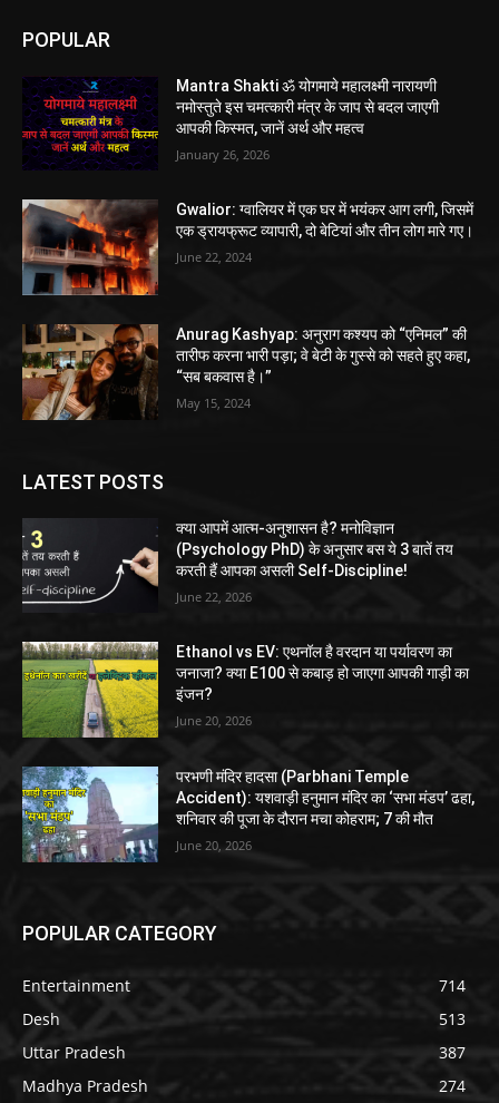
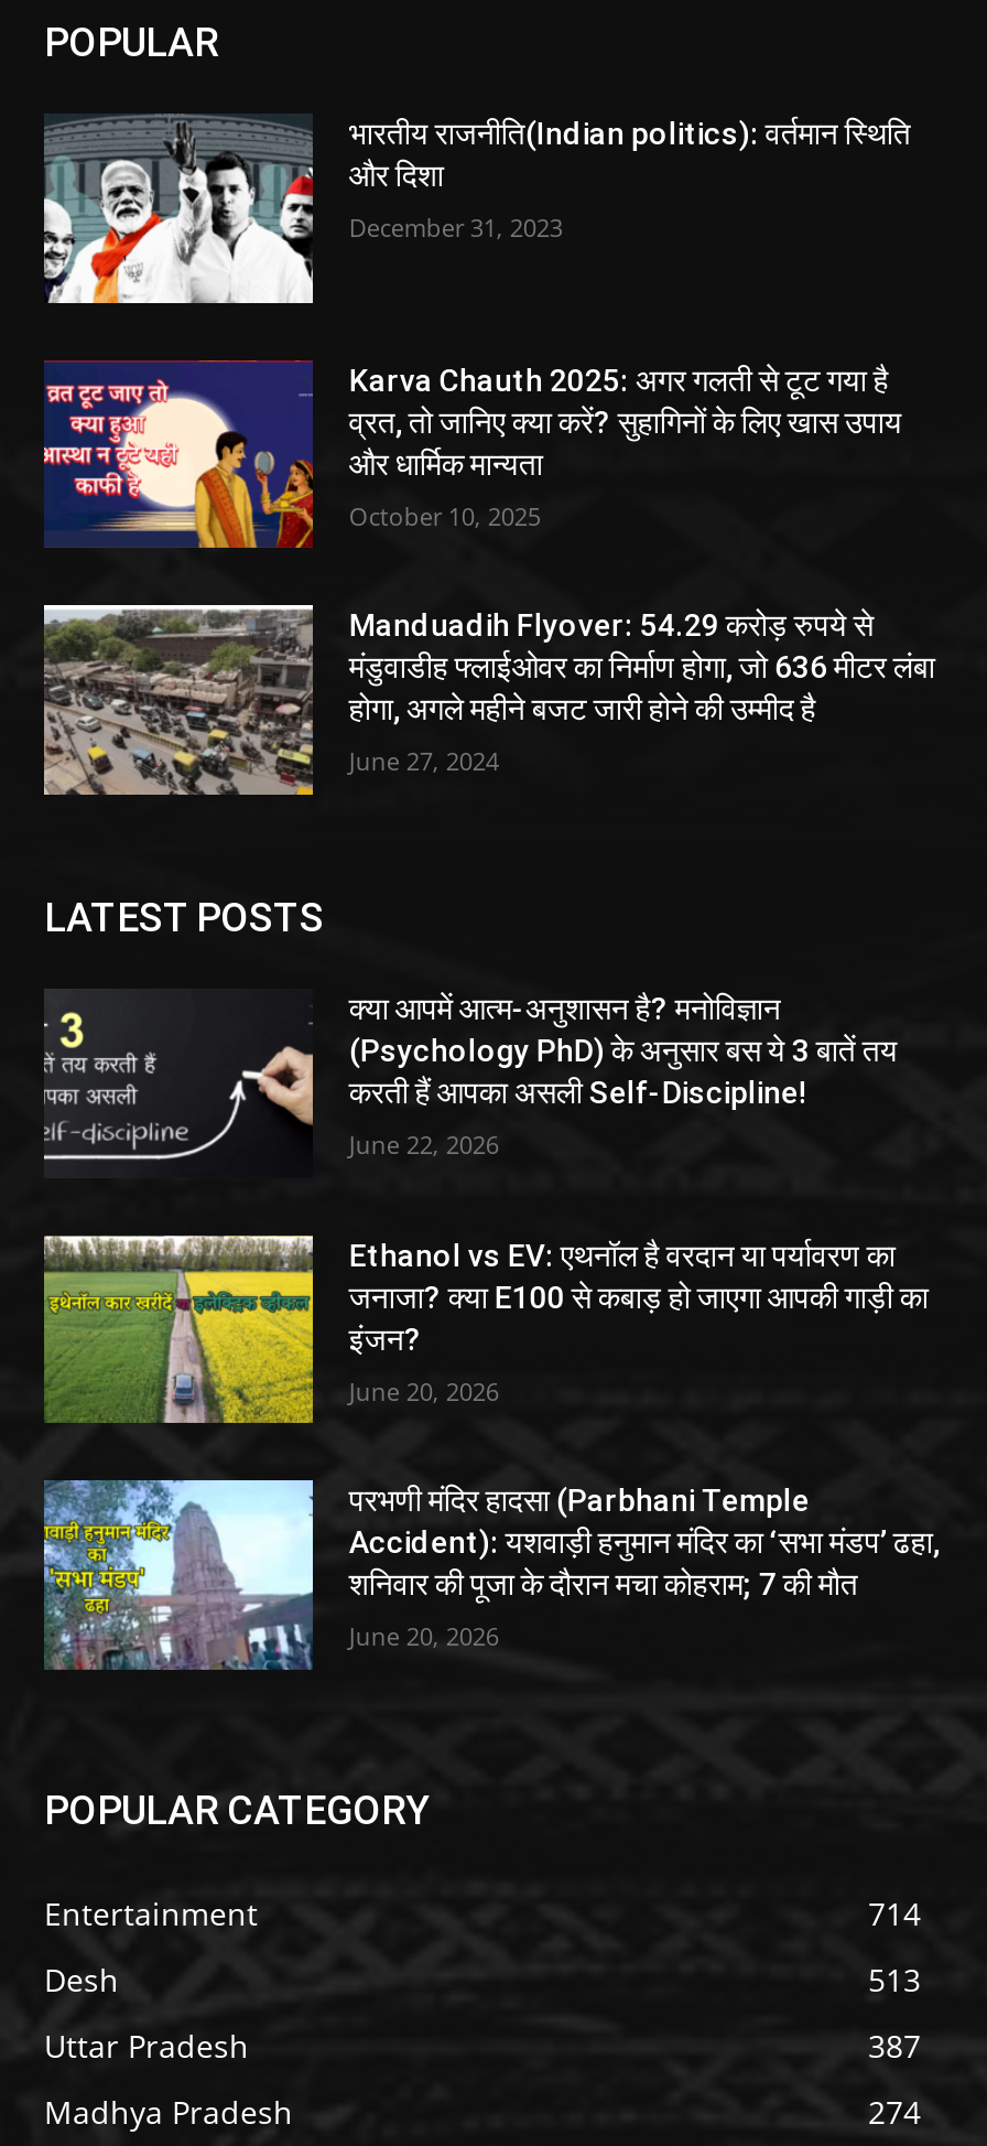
[22,76,439,172] [image] | Mantra Shakti ॐ योगमाये महालक्ष्मी नारायणी | नमोस्तुते इस चमत्कारी मंत्र के जाप से बदल जाएगी | आपकी किस्मत, जानें अर्थ और महत्व -> [42,114,911,305] [image] | भारतीय राजनीति(Indian politics): वर्तमान स्थिति | और दिशा
[176,146,270,162] January 26, 2026 -> [349,210,563,243] December 31, 2023
[21,198,474,296] [image] | Gwalior: ग्वालियर में एक घर में भयंकर आग लगी, जिसमें | एक ड्रायफ्रूट व्यापारी, दो बेटियां और तीन लोग मारे गए। -> [44,358,902,548] [image] | Karva Chauth 2025: अगर गलती से टूट गया है | व्रत, तो जानिए क्या करें? सुहागिनों के लिए खास उपाय | और धार्मिक मान्यता
[176,249,252,266] June 22, 2024 -> [349,498,541,531] October 10, 2025
[22,323,470,421] [image] | Anurag Kashyap: अनुराग कश्यप को “एनिमल” की | तारीफ करना भारी पड़ा; वे बेटी के गुस्से को सहते हुए कहा, | “सब बकवास है।” -> [42,603,935,797] [image] | Manduadih Flyover: 54.29 करोड़ रुपये से | मंडुवाडीह फ्लाईओवर का निर्माण होगा, जो 636 मीटर लंबा | होगा, अगले महीने बजट जारी होने की उम्मीद है
[176,395,251,411] May 15, 2024 -> [349,744,499,777] June 27, 2024

